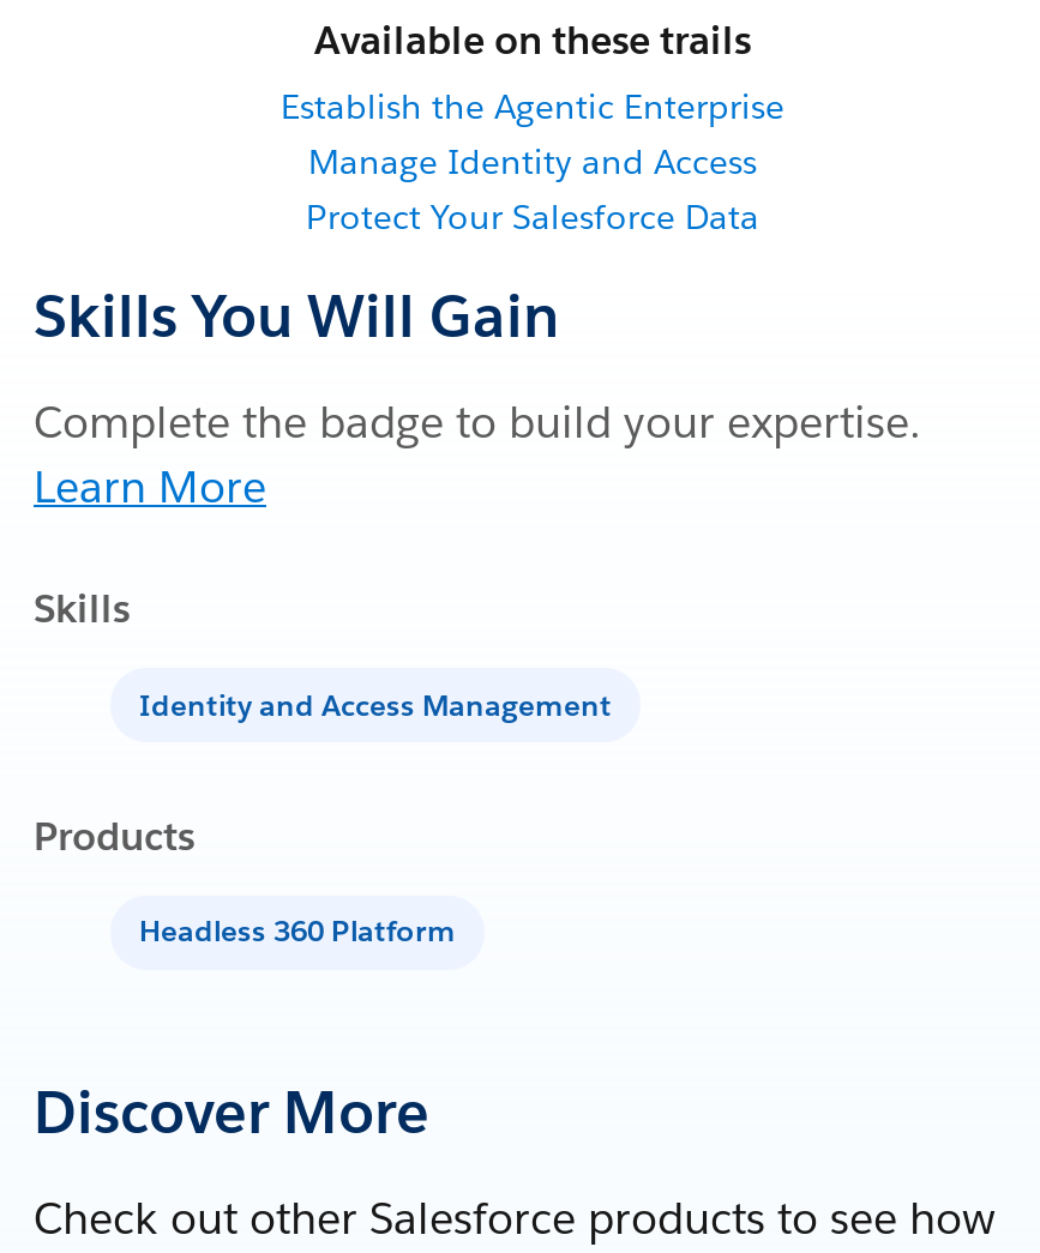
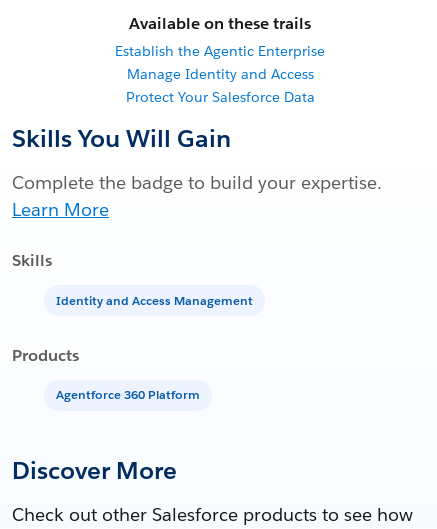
[139,911,456,952] Headless 360 Platform -> [56,386,200,403] Agentforce 360 Platform

